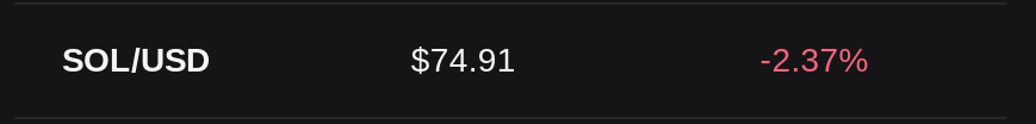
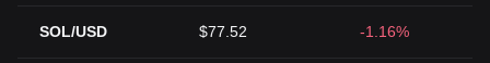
[411,41,516,79] $74.91 -> [199,23,248,40] $77.52
[760,41,867,79] -2.37% -> [360,23,409,40] -1.16%

